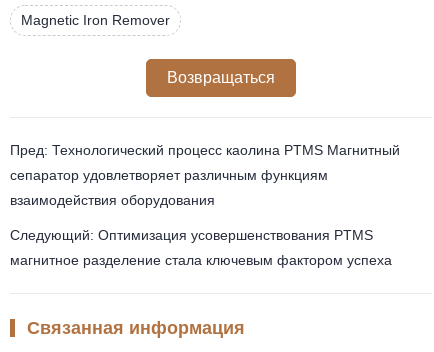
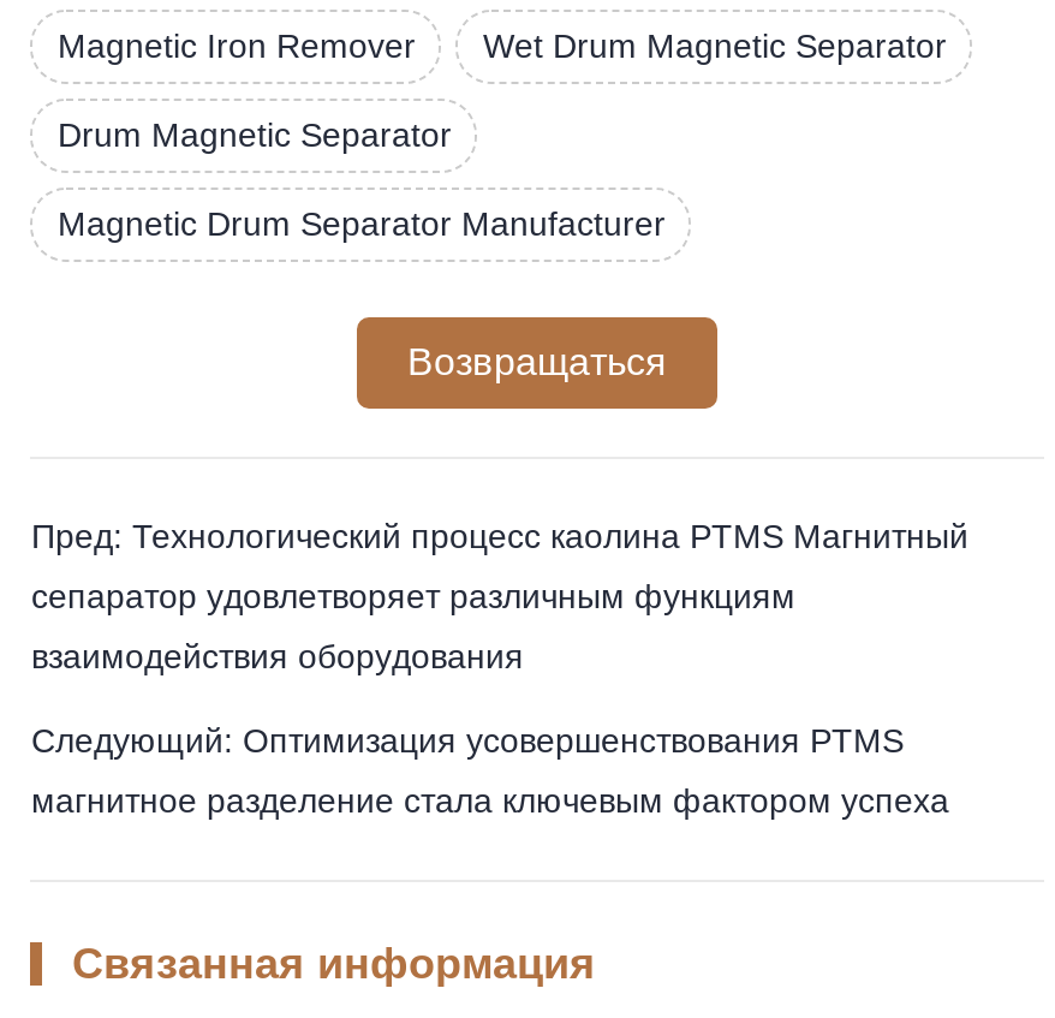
none -> [57,26,947,243] Wet Drum Magnetic Separator | Drum Magnetic Separator | Magnetic Drum Separator Manufacturer

